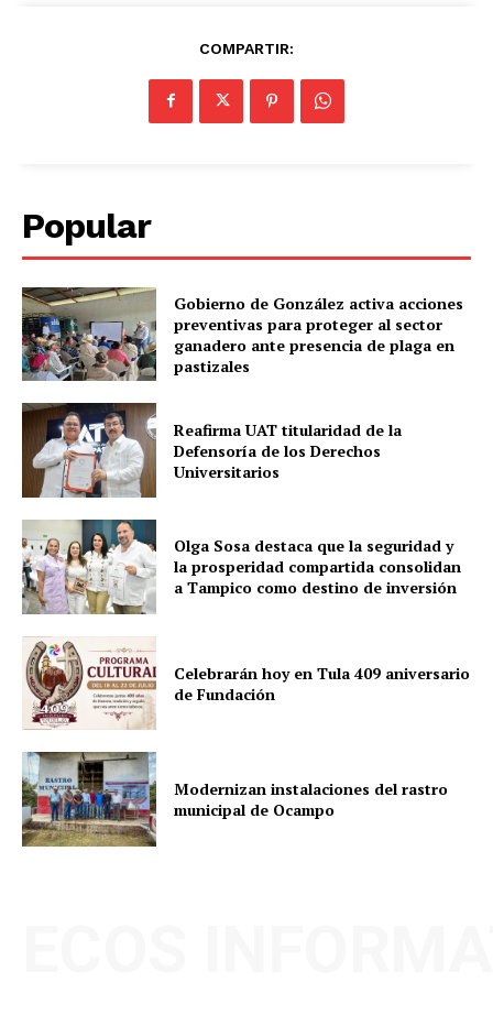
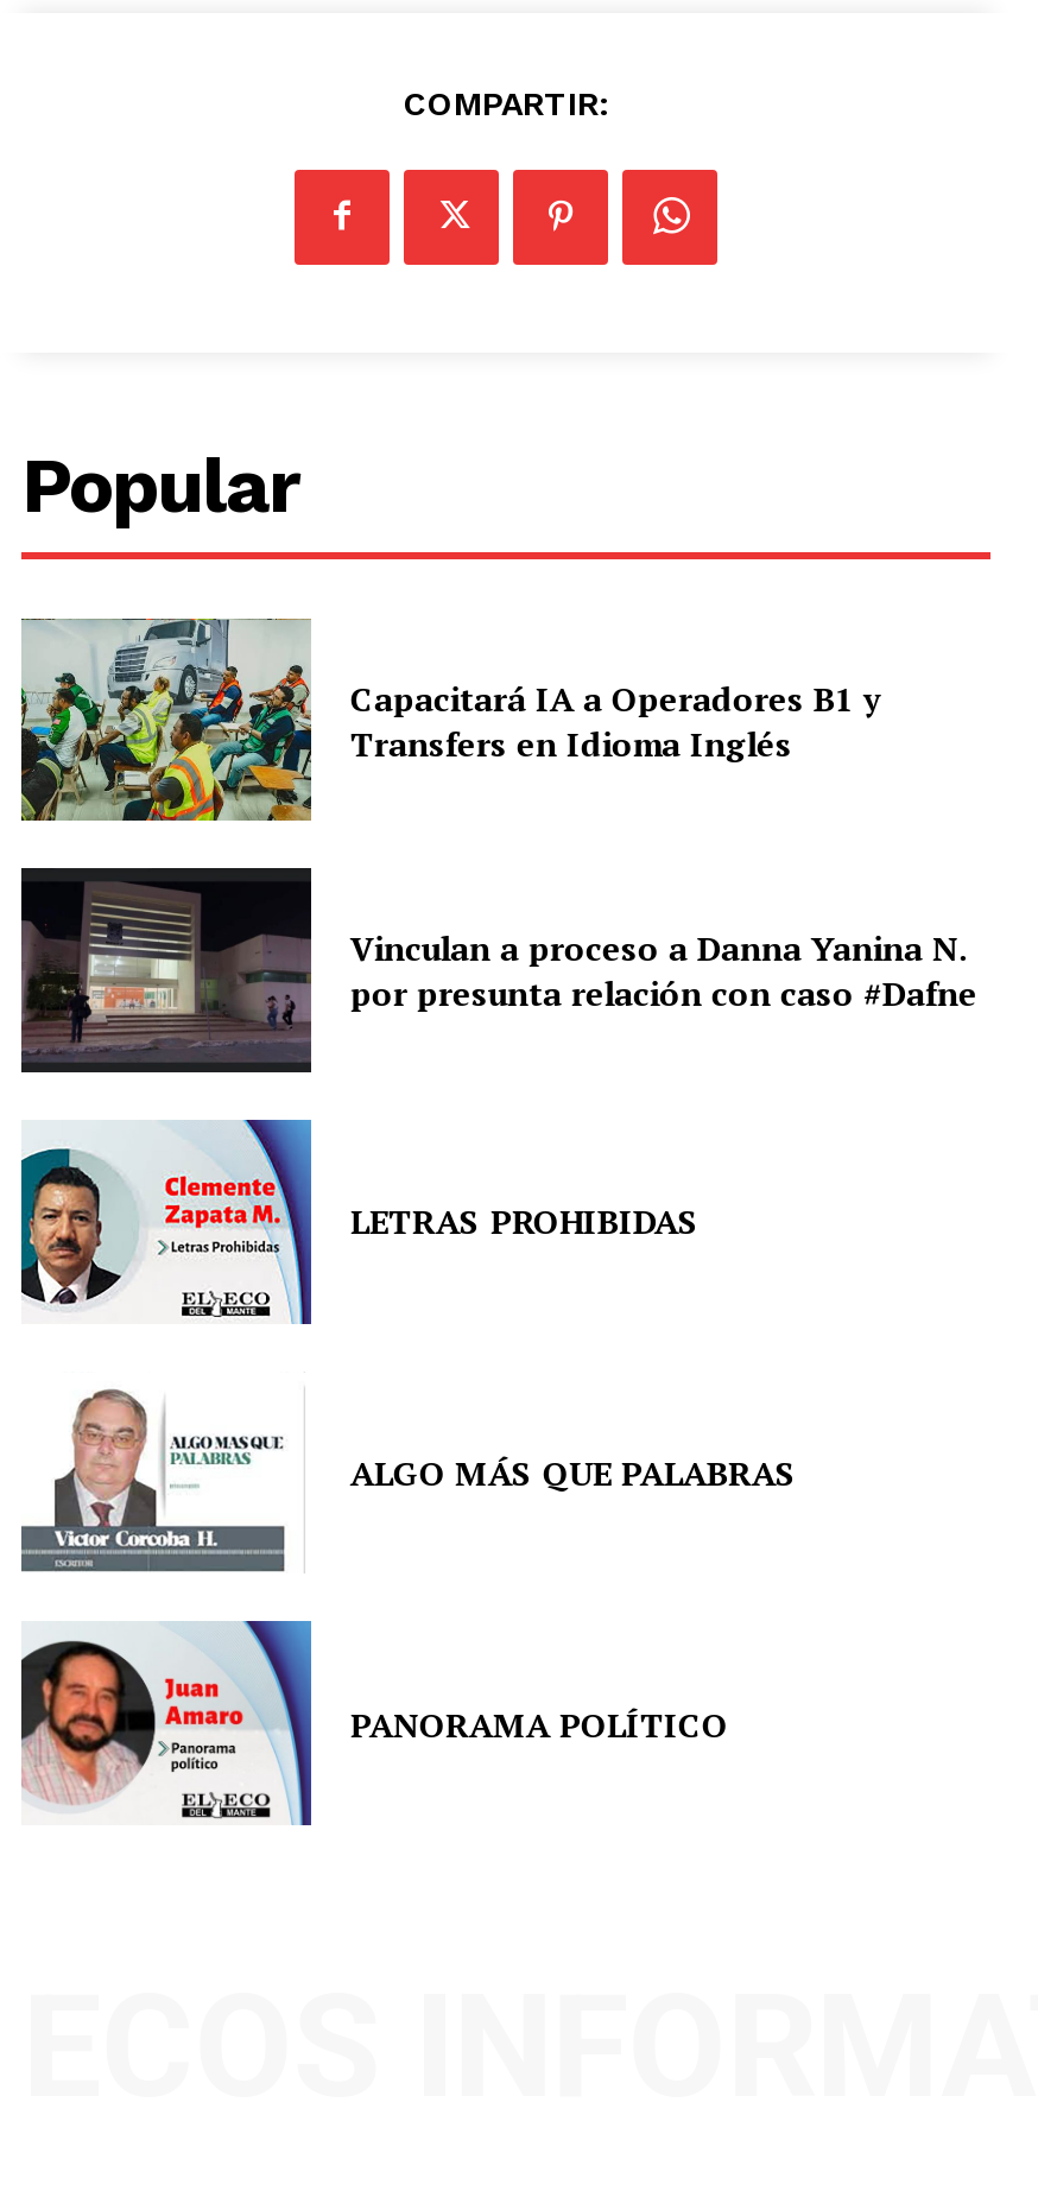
[21,286,464,382] [image] | Gobierno de González activa acciones | preventivas para proteger al sector | ganadero ante presencia de plaga en | pastizales -> [19,619,880,823] [image] | Capacitará IA a Operadores B1 y | Transfers en Idioma Inglés
[22,403,402,499] [image] | Reafirma UAT titularidad de la | Defensoría de los Derechos | Universitarios -> [21,868,977,1075] [image] | Vinculan a proceso a Danna Yanina N. | por presunta relación con caso #Dafne
[21,519,462,615] [image] | Olga Sosa destaca que la seguridad y | la prosperidad compartida consolidan | a Tampico como destino de inversión -> [19,1117,699,1324] [image] | LETRAS PROHIBIDAS
[22,636,470,730] [image] | Celebrarán hoy en Tula 409 aniversario | de Fundación -> [19,1381,797,1573] [image] | ALGO MÁS QUE PALABRAS
[21,751,448,848] [image] | Modernizan instalaciones del rastro | municipal de Ocampo -> [19,1619,728,1828] [image] | PANORAMA POLÍTICO

